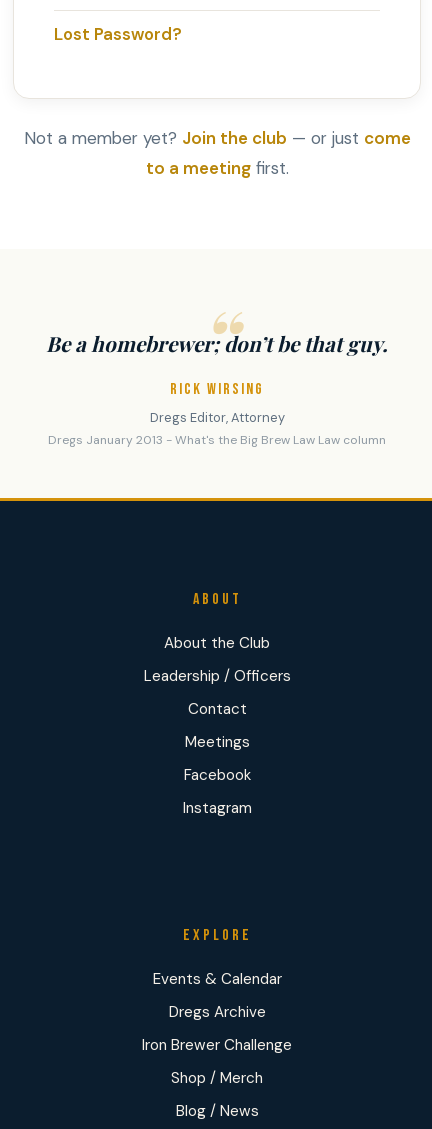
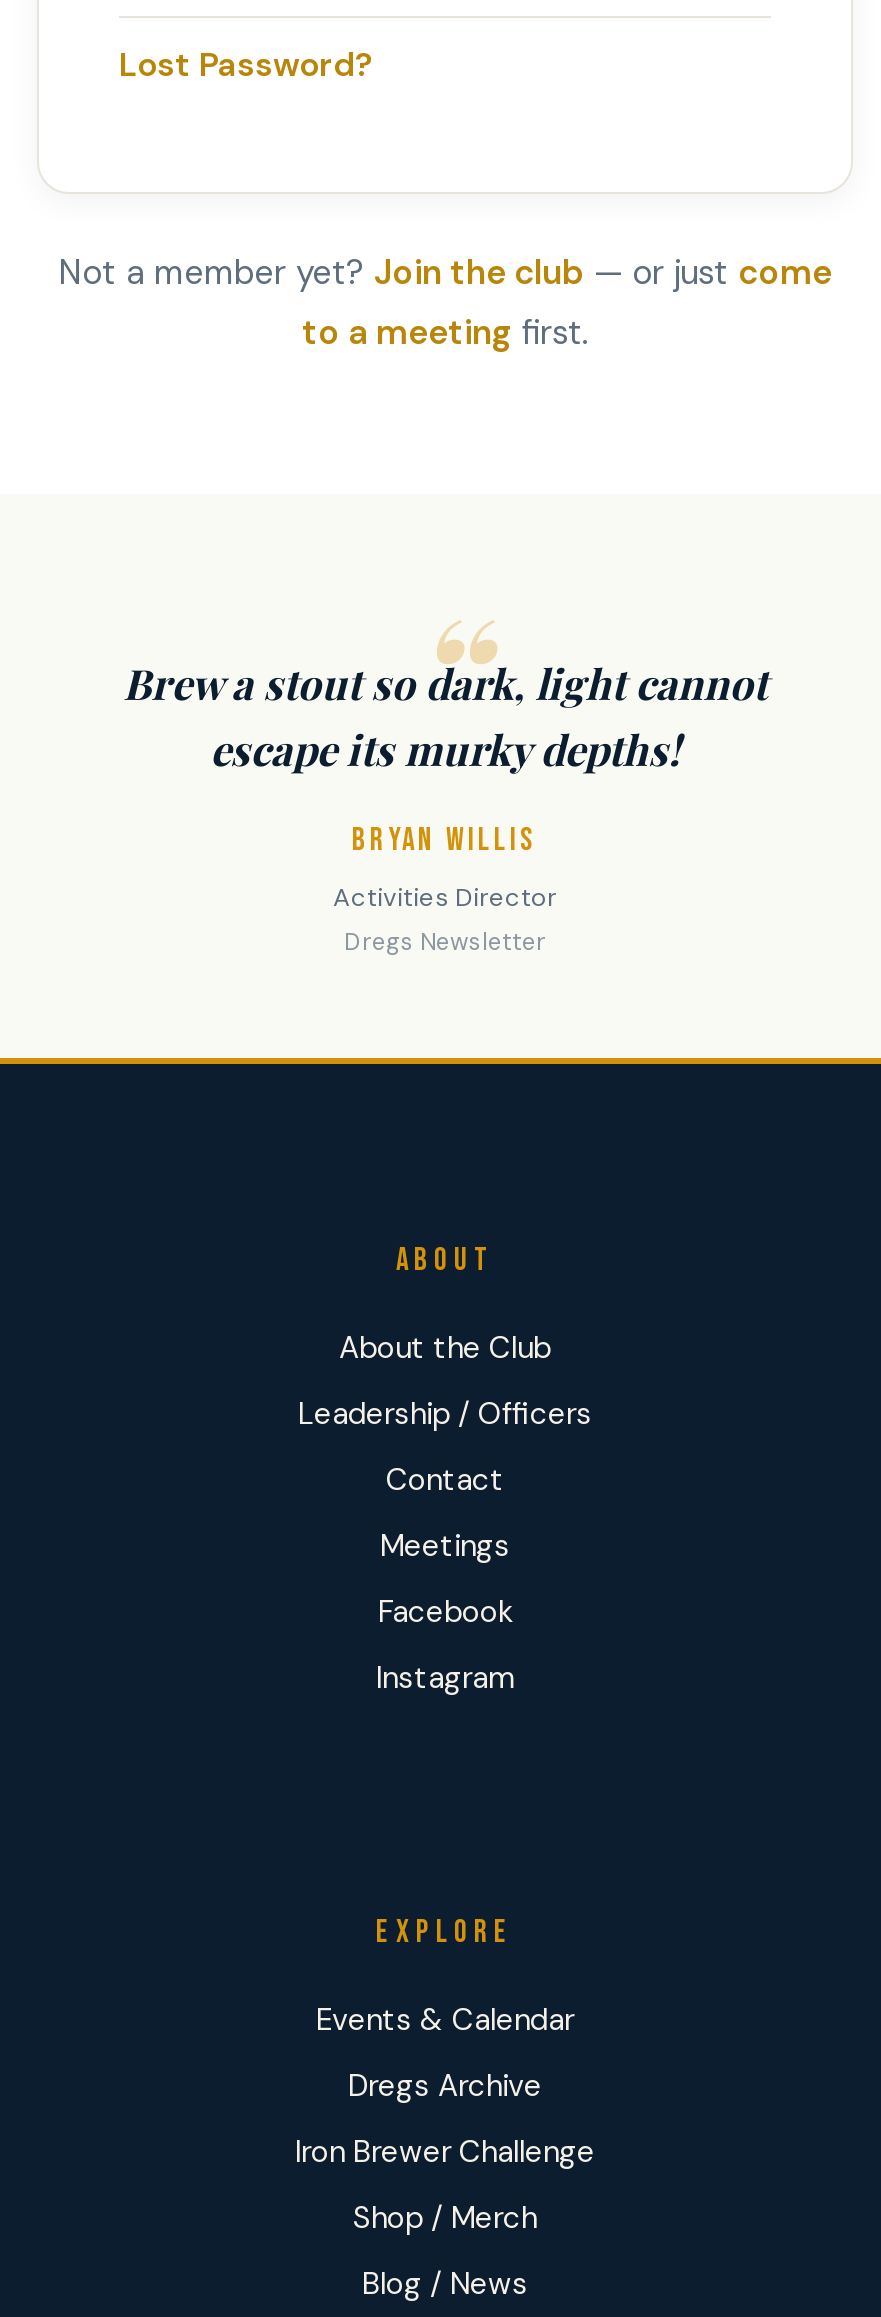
[46,328,388,356] Be a homebrewer; don’t be that guy. -> [123,653,767,775] Brew a stout so dark, light cannot | escape its murky depths!
[170,379,264,398] RICK WIRSING -> [352,821,538,859] BRYAN WILLIS
[48,408,386,447] Dregs Editor, Attorney | Dregs January 2013 - What's the Big Brew Law Law column -> [333,879,557,957] Activities Director | Dregs Newsletter

